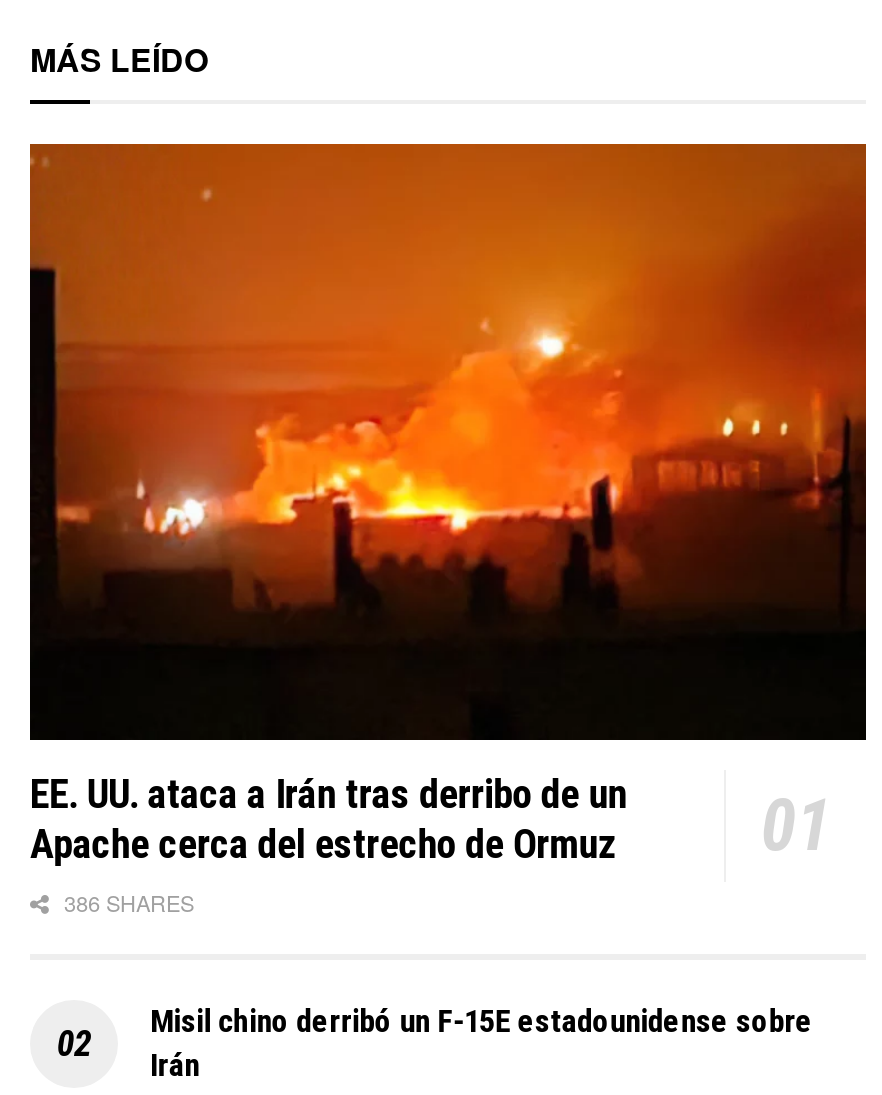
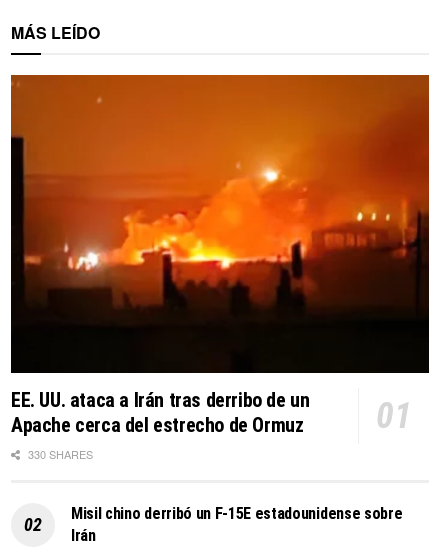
[58,887,194,919] 386 SHARES -> [25,446,93,462] 330 SHARES

